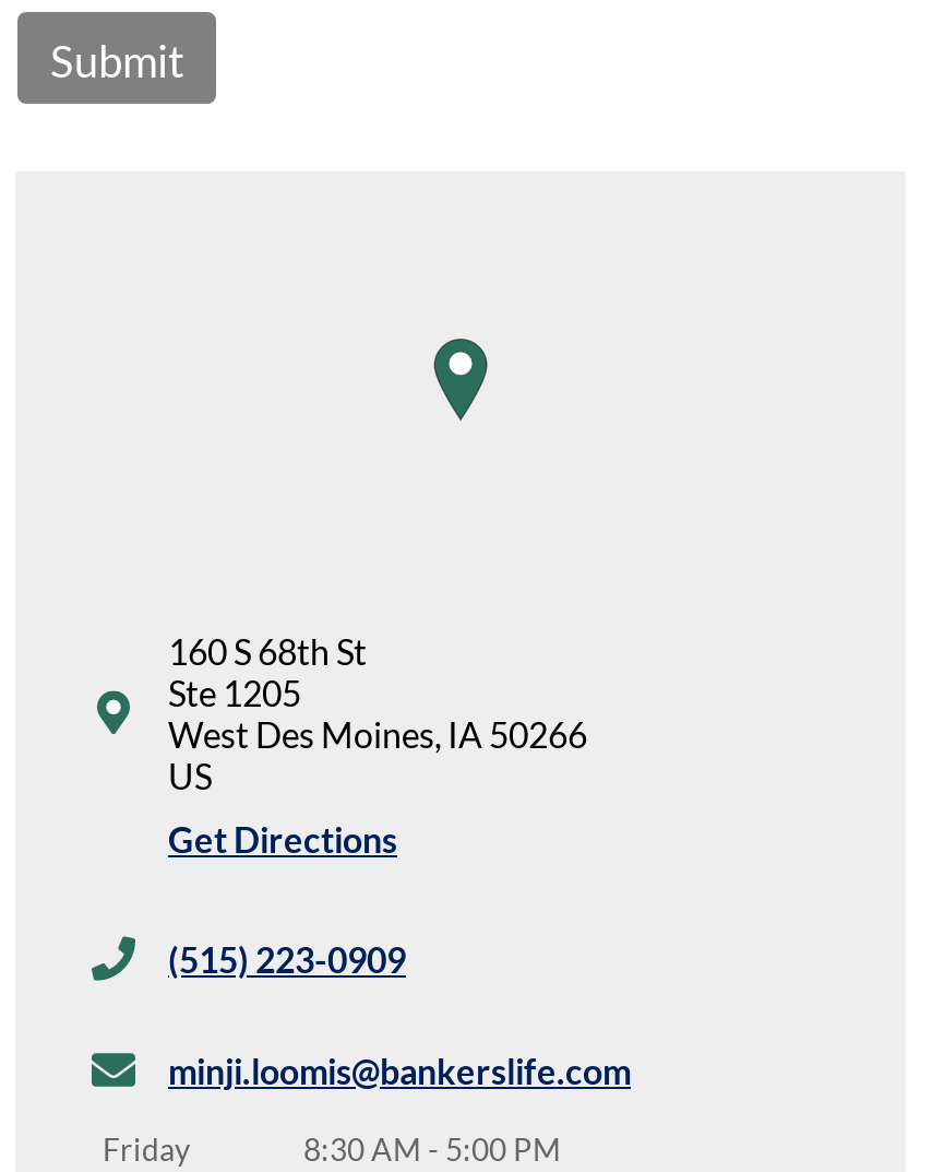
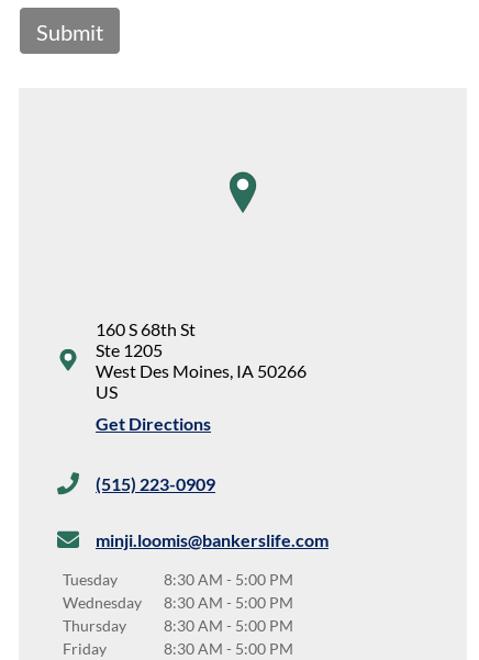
none -> [63,570,293,634] Tuesday | 8:30 AM - 5:00 PM | Wednesday | 8:30 AM - 5:00 PM | Thursday | 8:30 AM - 5:00 PM

